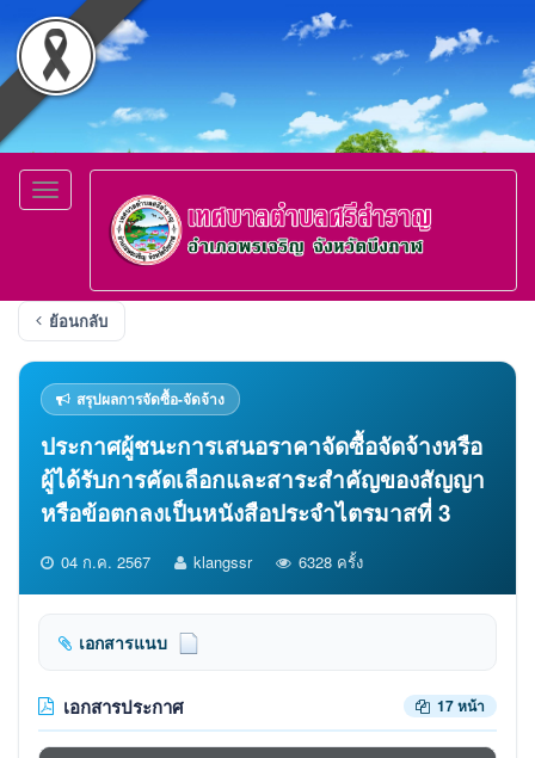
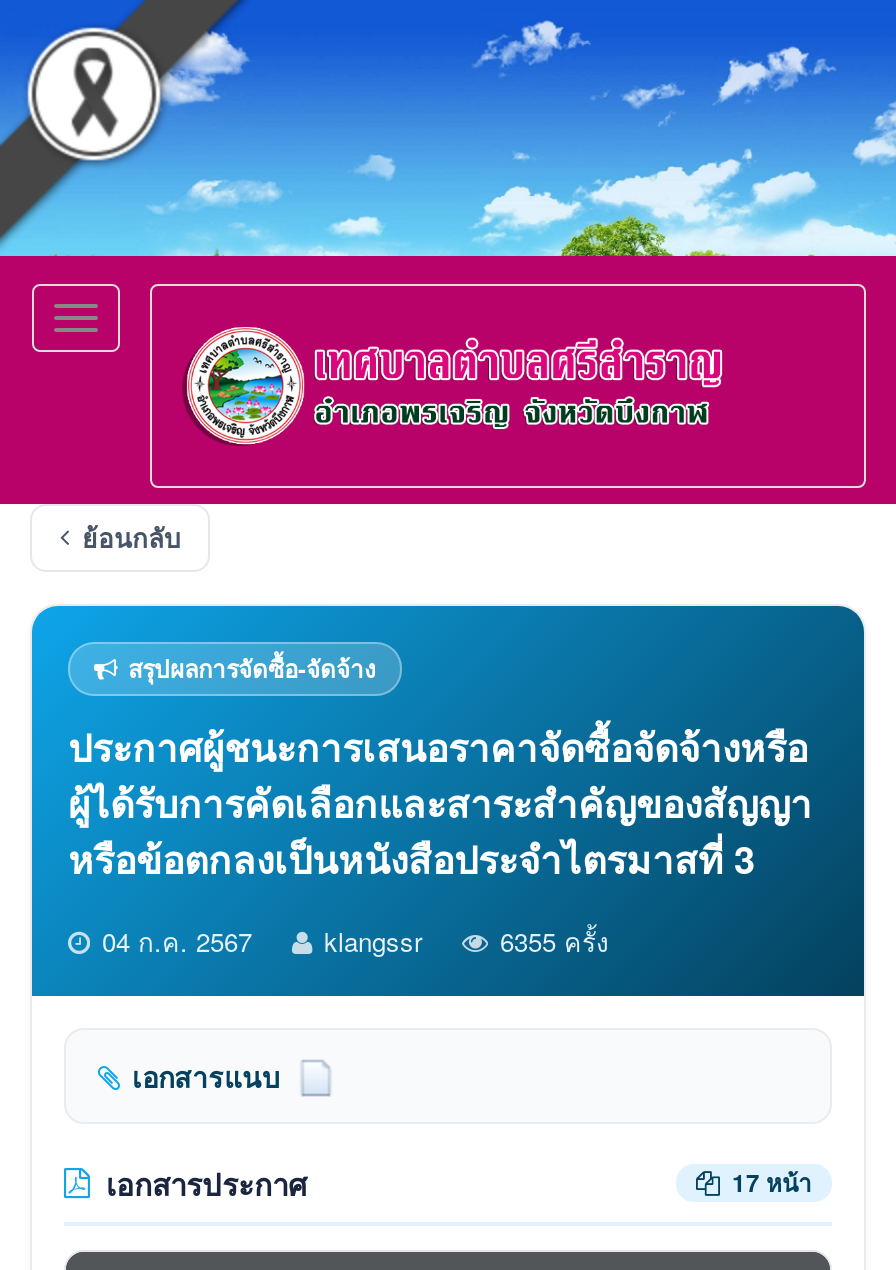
[299,550,363,573] 6328 ครั้ง -> [500,922,608,960] 6355 ครั้ง

